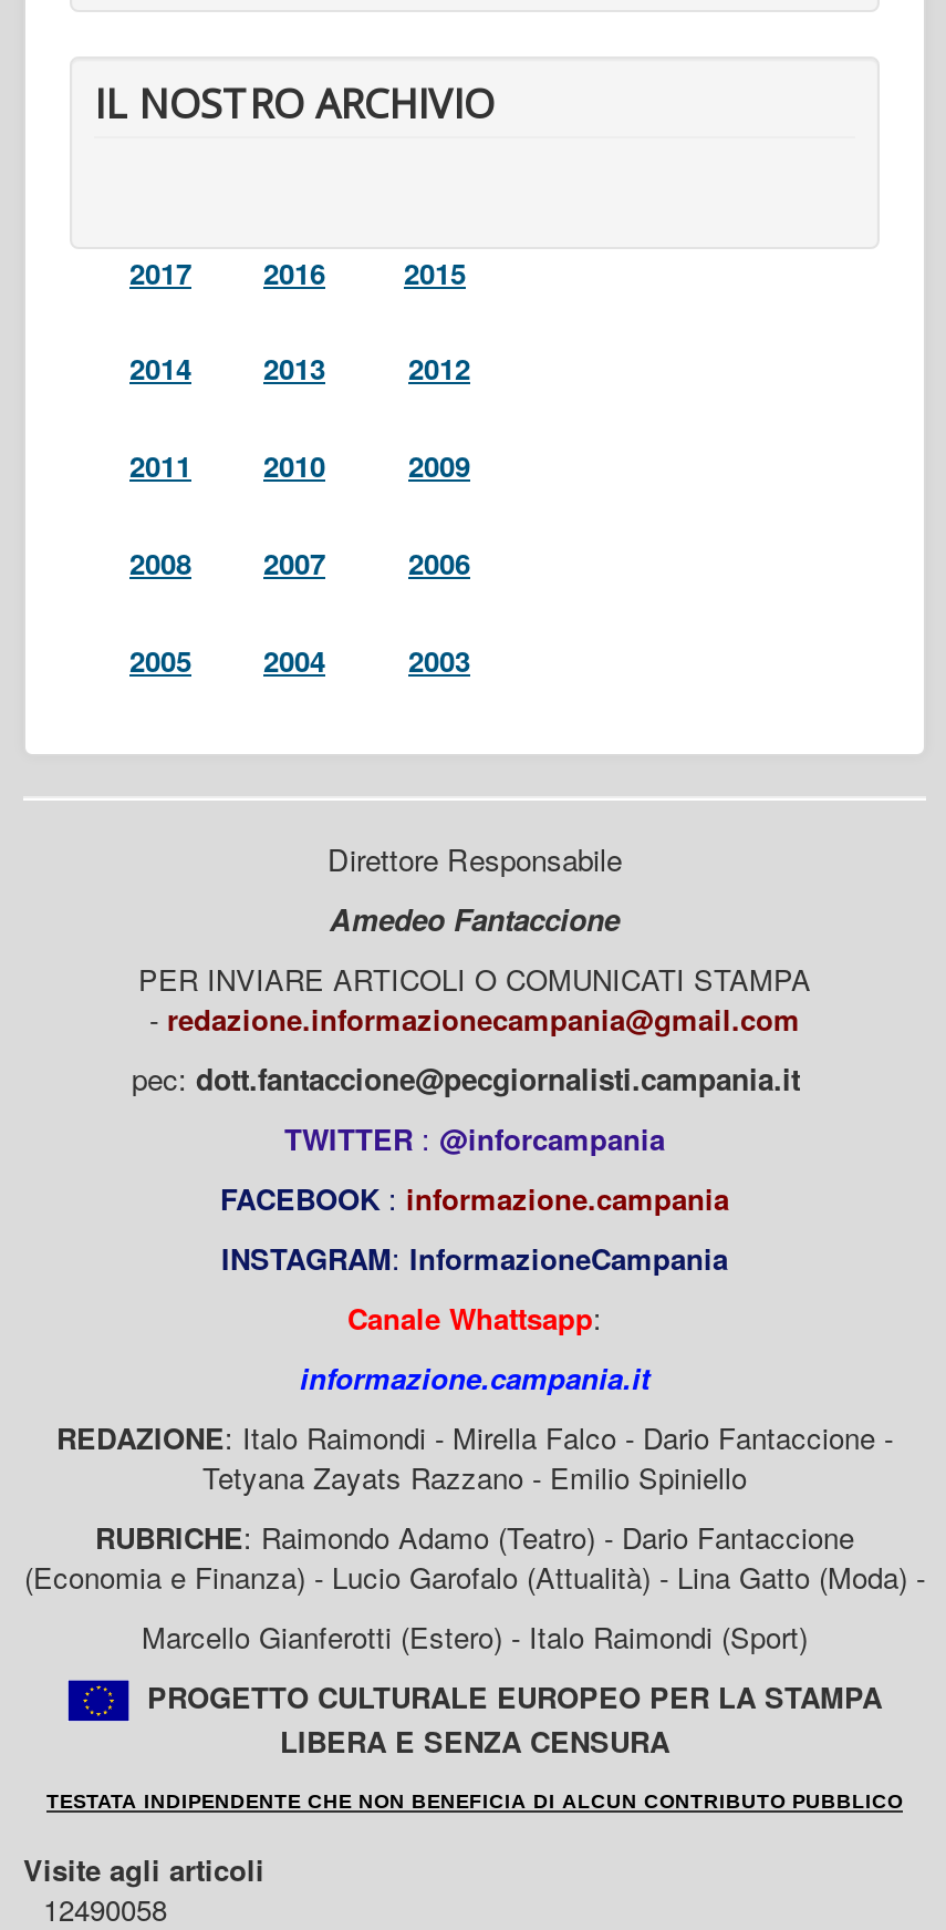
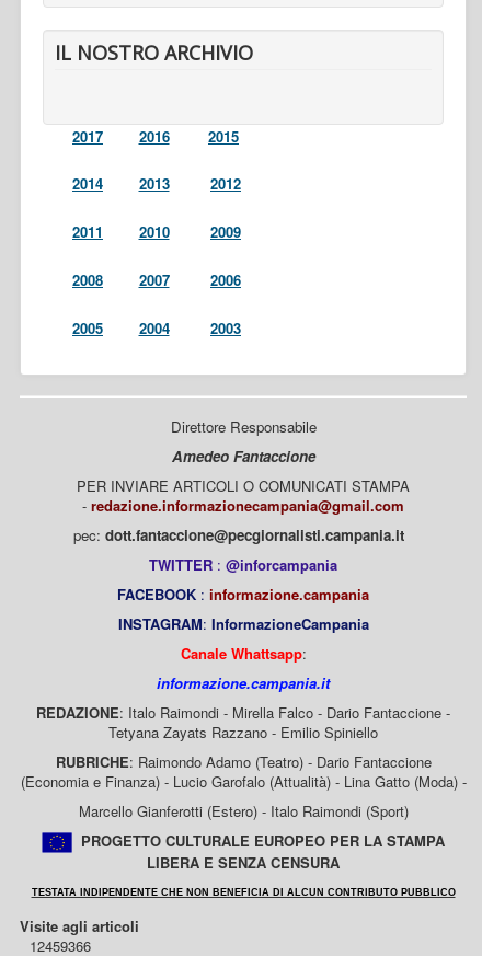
[43,1887,167,1929] 12490058 -> [30,935,91,955] 12459366

